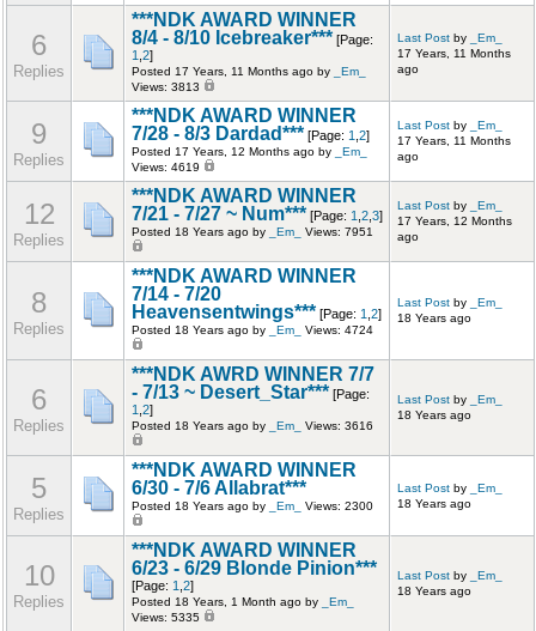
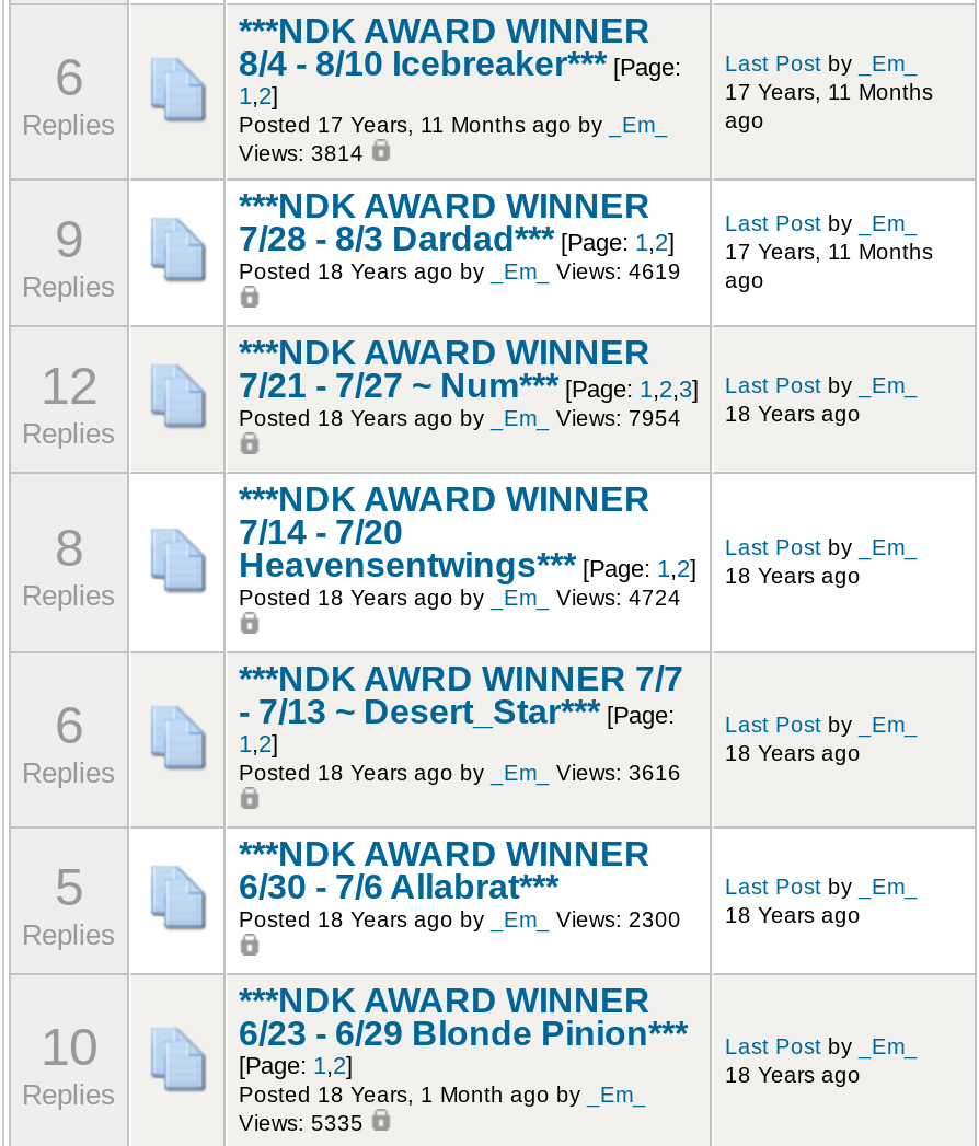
[132,80,203,93] Views: 3813 -> [239,141,370,165] Views: 3814
[132,145,367,174] Posted 17 Years, 12 Months ago by _Em_ | Views: 4619 -> [239,259,681,283] Posted 18 Years ago by _Em_ Views: 4619
[397,214,512,243] 17 Years, 12 Months | ago -> [725,402,861,426] 18 Years ago
[132,225,373,238] Posted 18 Years ago by _Em_ Views: 7951 -> [239,406,681,430] Posted 18 Years ago by _Em_ Views: 7954

